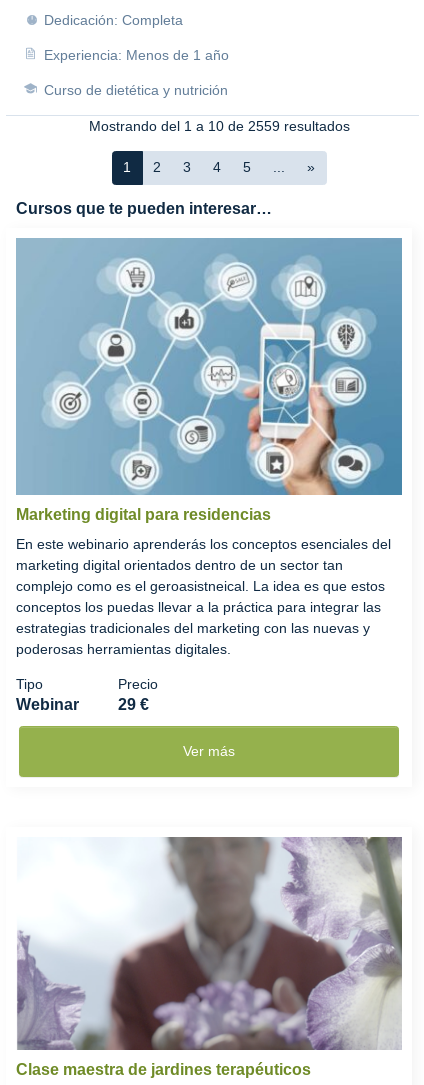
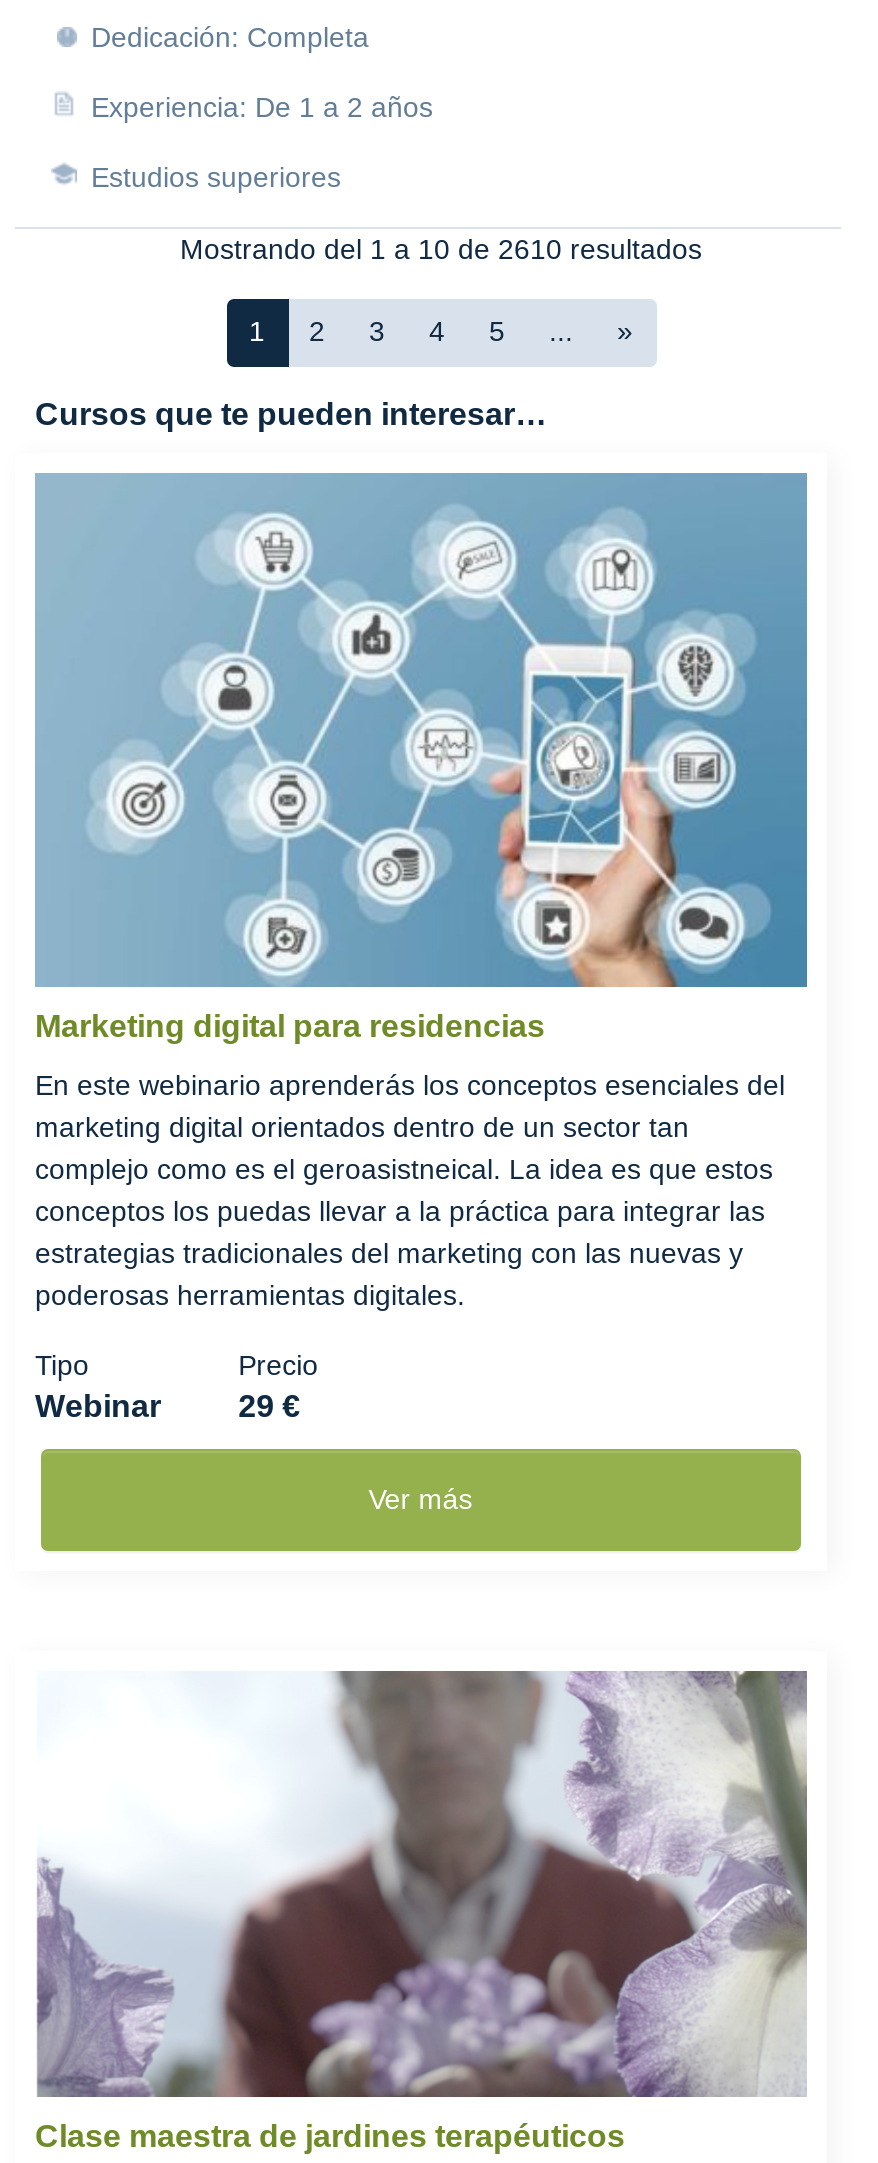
[44,47,229,63] Experiencia: Menos de 1 año -> [91,91,433,123] Experiencia: De 1 a 2 años
[44,82,228,98] Curso de dietética y nutrición -> [91,161,341,193] Estudios superiores
[88,118,349,134] Mostrando del 1 a 10 de 2559 resultados -> [180,233,702,265] Mostrando del 1 a 10 de 2610 resultados

